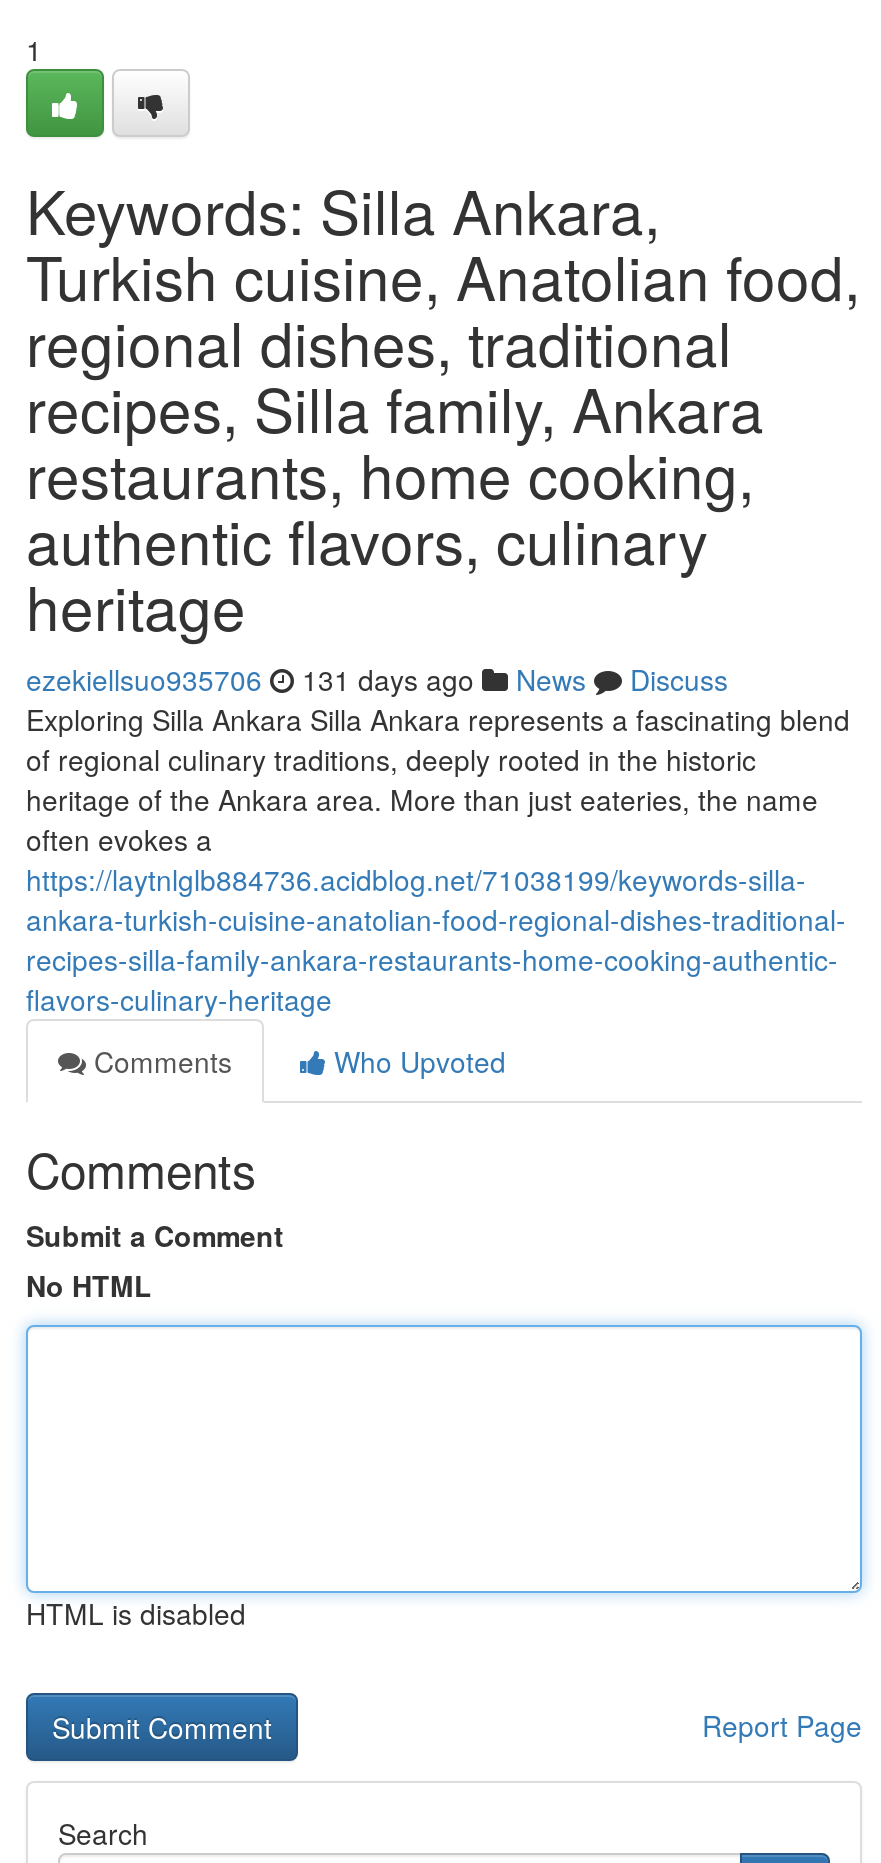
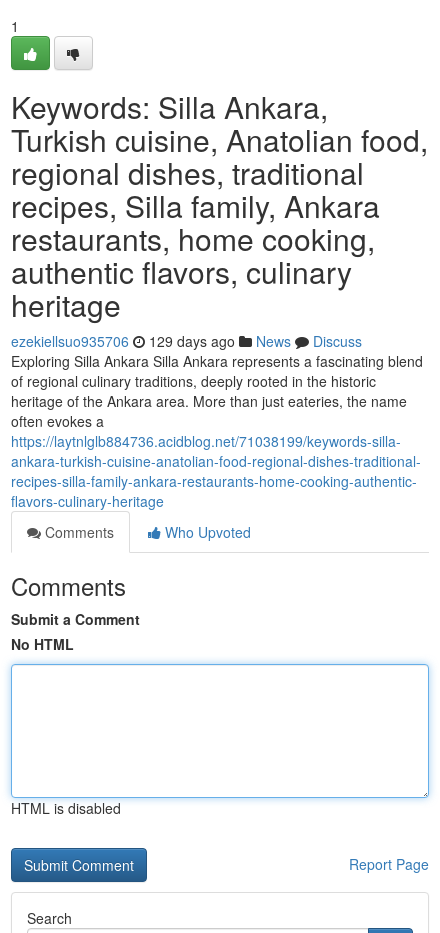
[26,659,728,699] ezekiellsuo935706 131 days ago News Discuss -> [11,331,362,351] ezekiellsuo935706 129 days ago News Discuss

